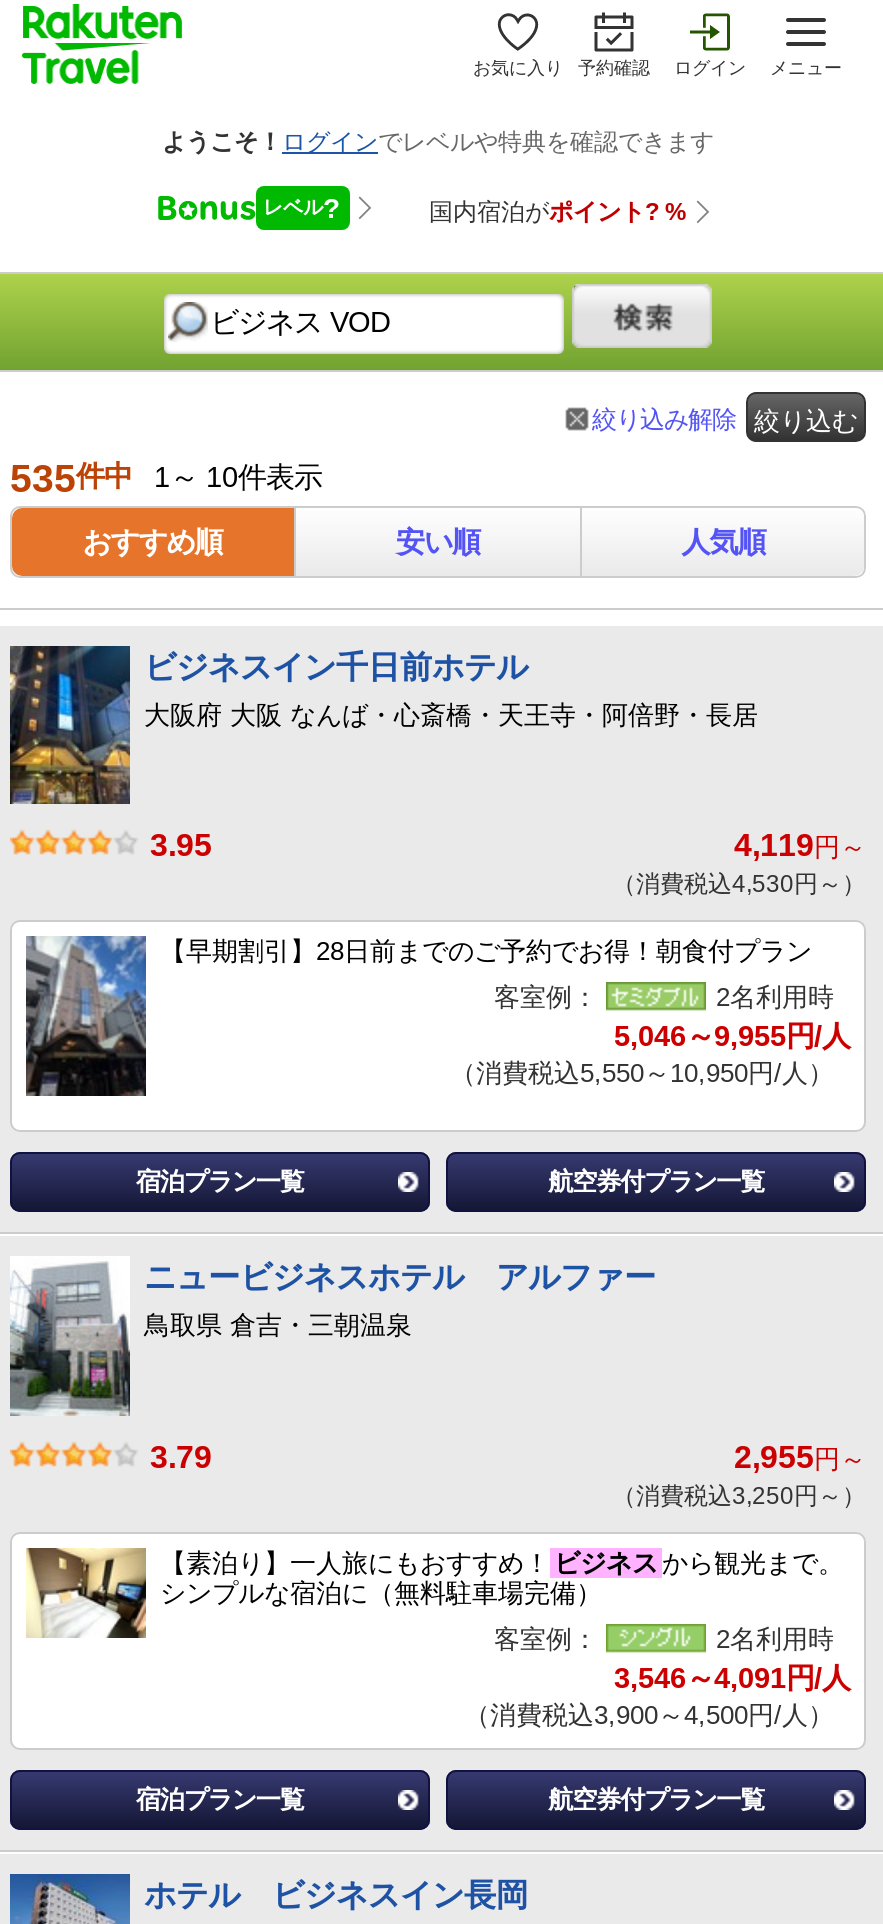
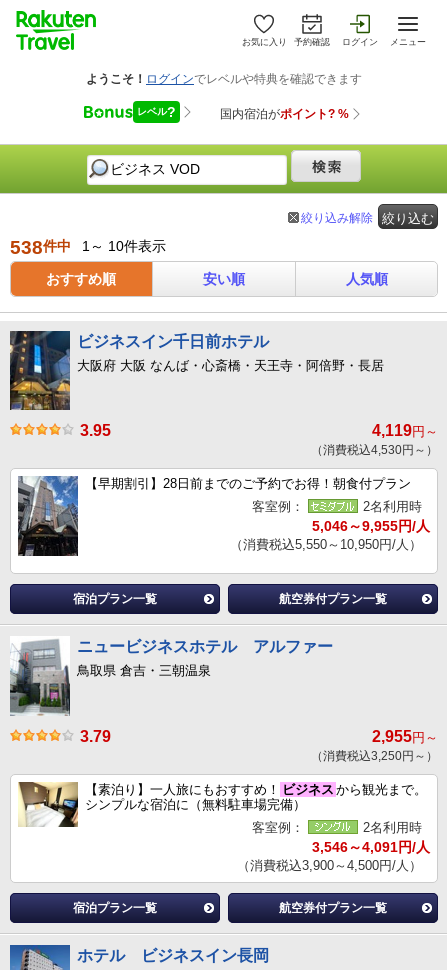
[10,458,322,500] 535件中 1～ 10件表示 -> [10,237,166,258] 538件中 1～ 10件表示

